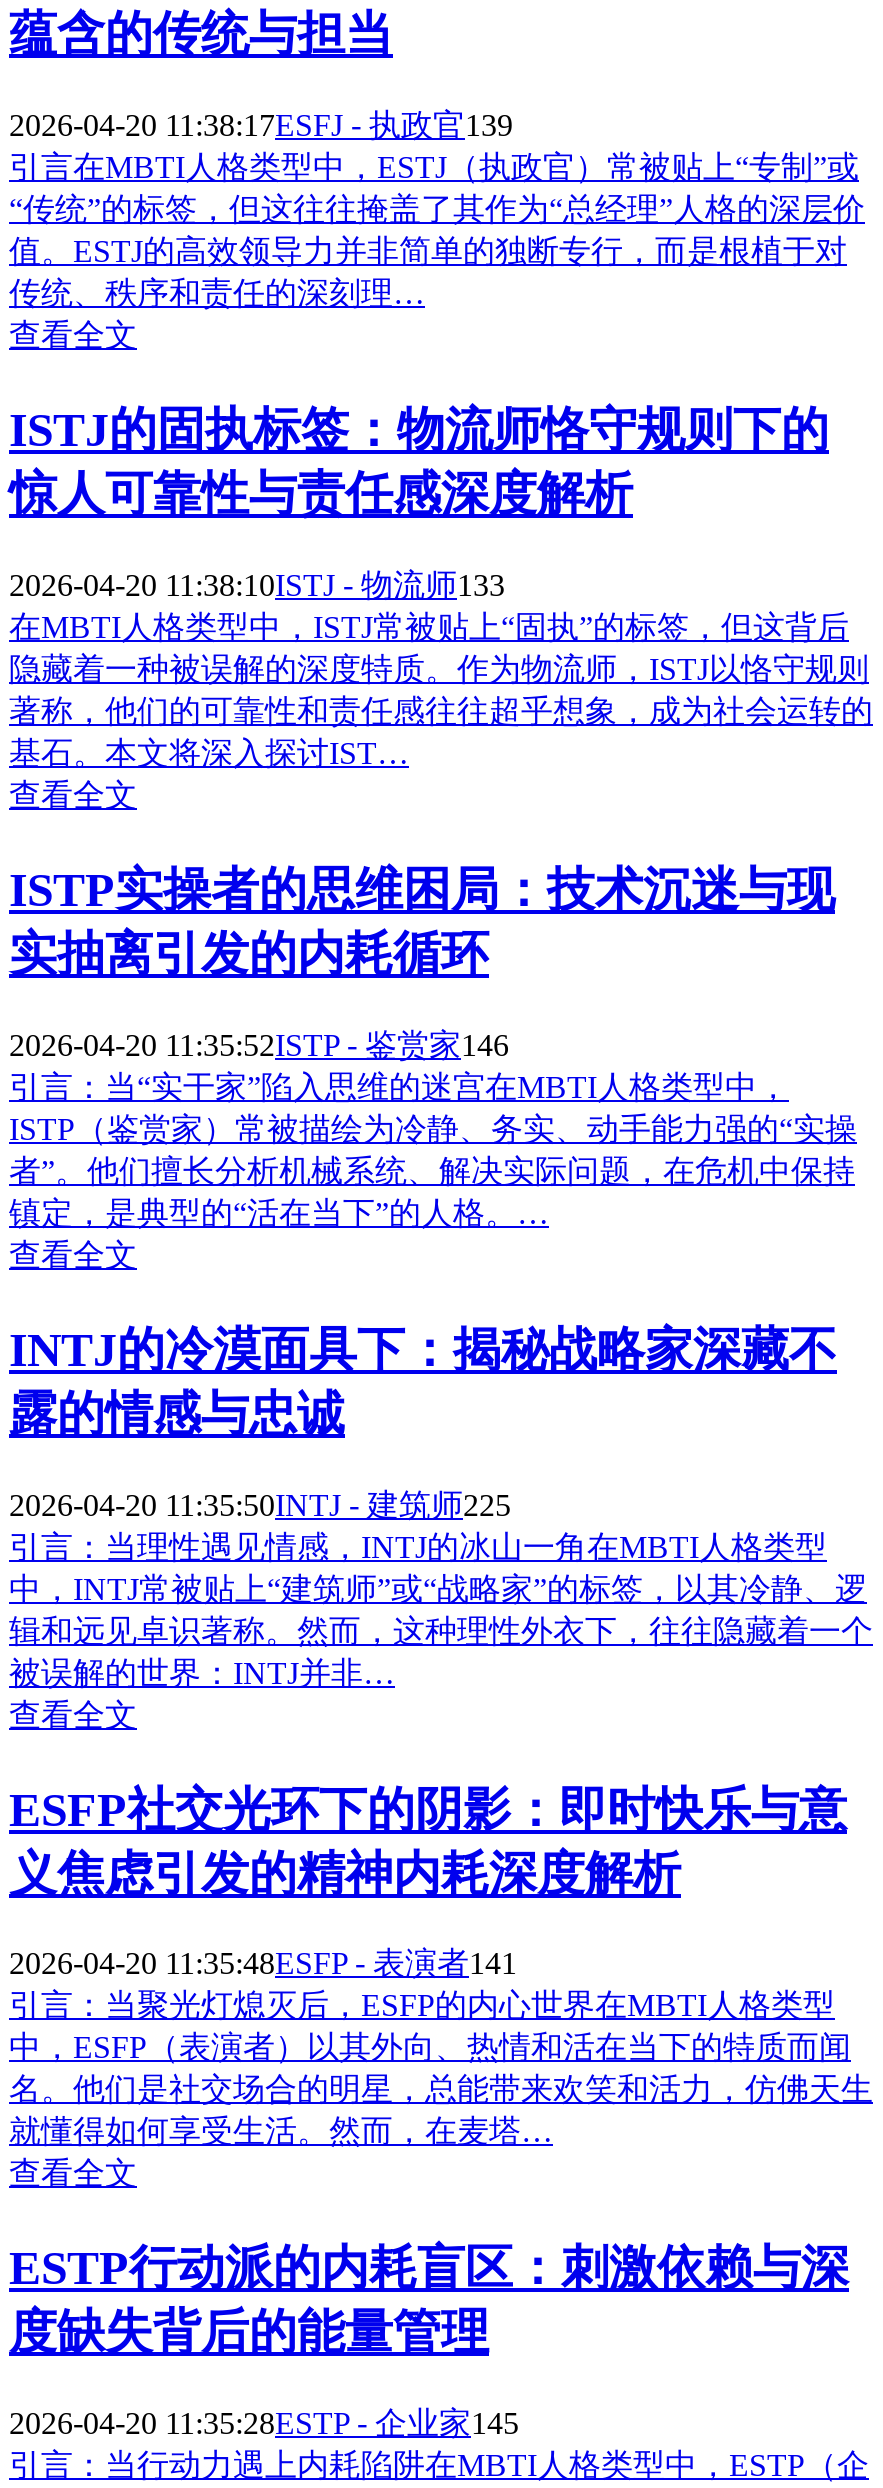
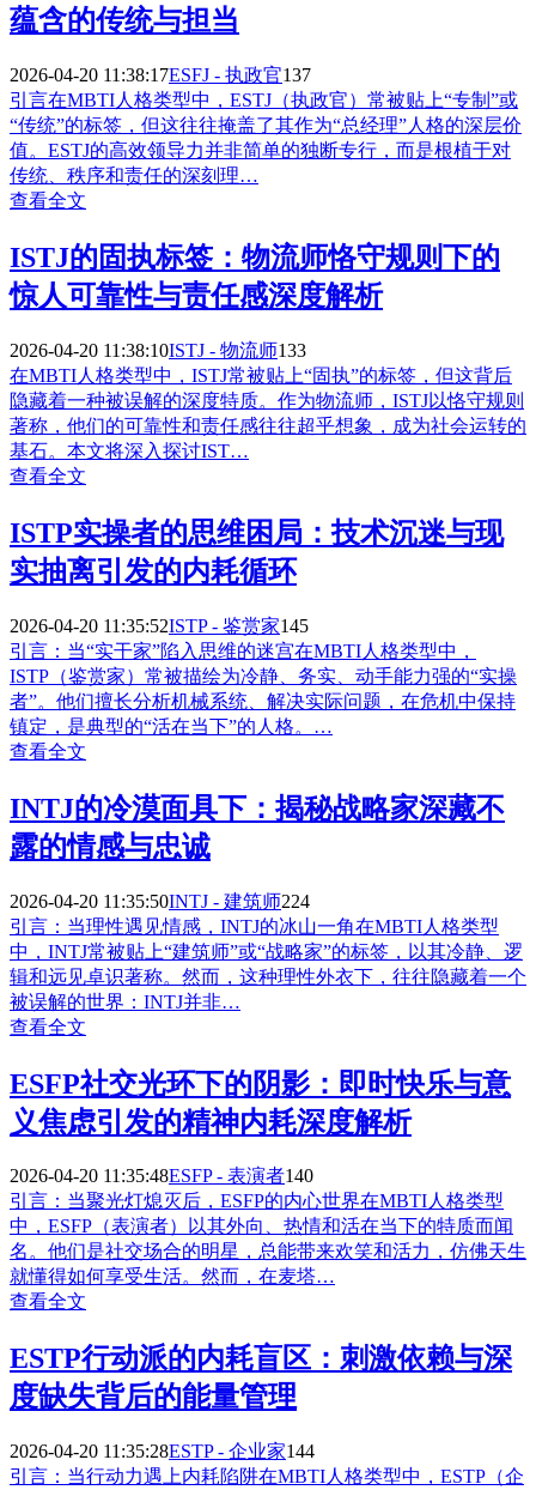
[9,108,513,142] 2026-04-20 11:38:17ESFJ - 执政官139 -> [10,65,311,85] 2026-04-20 11:38:17ESFJ - 执政官137
[9,1028,509,1062] 2026-04-20 11:35:52ISTP - 鉴赏家146 -> [10,615,309,636] 2026-04-20 11:35:52ISTP - 鉴赏家145
[9,1487,511,1521] 2026-04-20 11:35:50INTJ - 建筑师225 -> [10,891,310,911] 2026-04-20 11:35:50INTJ - 建筑师224
[9,1947,517,1981] 2026-04-20 11:35:48ESFP - 表演者141 -> [10,1166,313,1186] 2026-04-20 11:35:48ESFP - 表演者140
[9,2406,519,2440] 2026-04-20 11:35:28ESTP - 企业家145 -> [10,1441,315,1461] 2026-04-20 11:35:28ESTP - 企业家144

